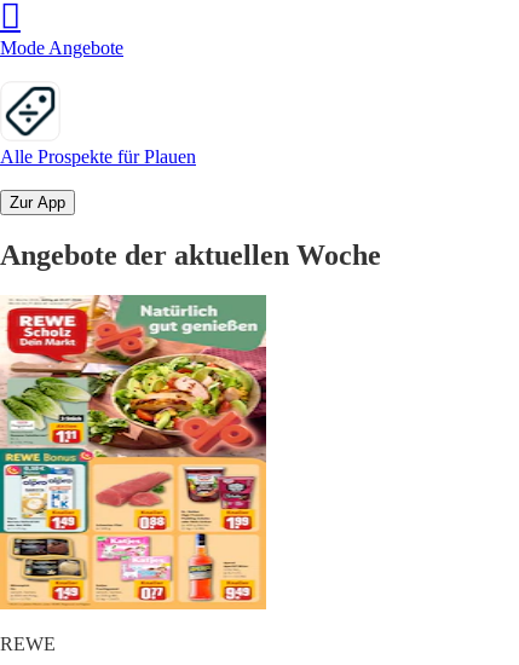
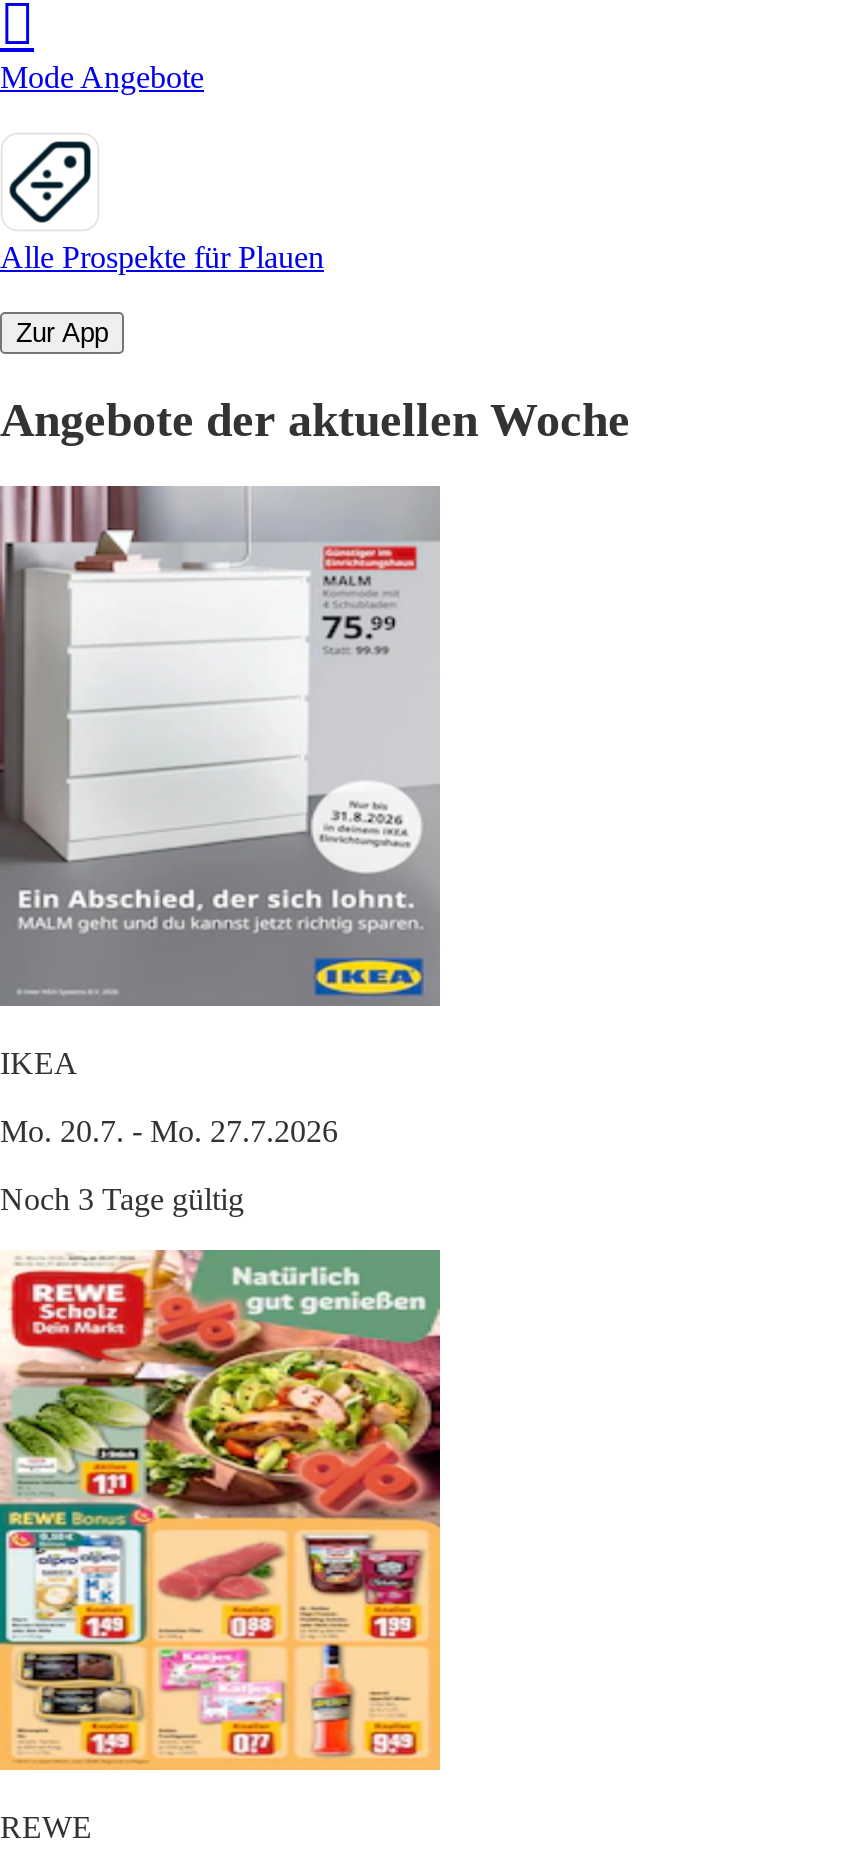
none -> [0,484,442,1217] [image] | IKEA | Mo. 20.7. - Mo. 27.7.2026 | Noch 3 Tage gültig

